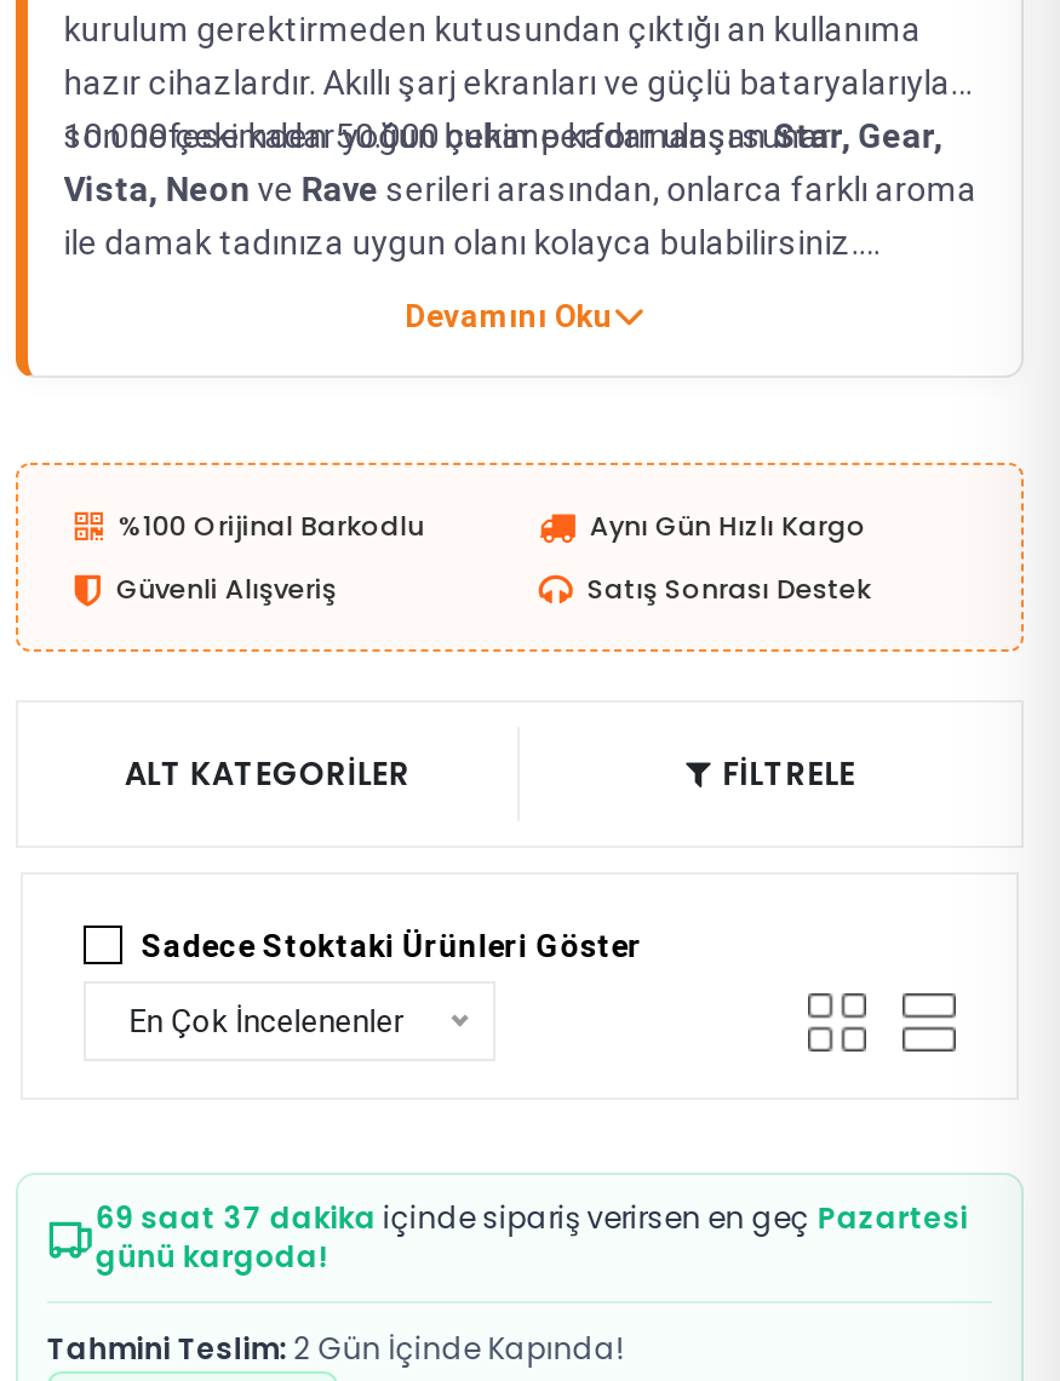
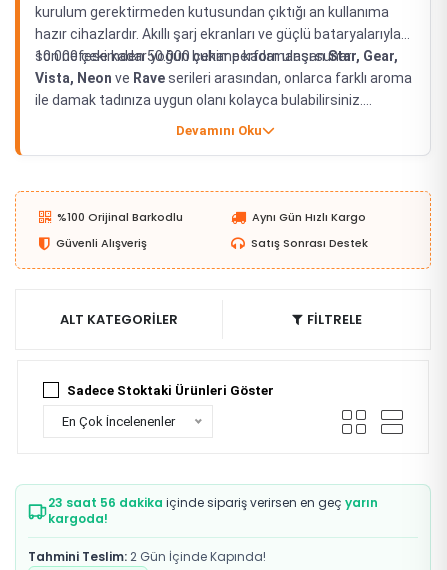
[95,1197,967,1277] 69 saat 37 dakika içinde sipariş verirsen en geç Pazartesi | günü kargoda! -> [48,494,378,527] 23 saat 56 dakika içinde sipariş verirsen en geç yarın | kargoda!

